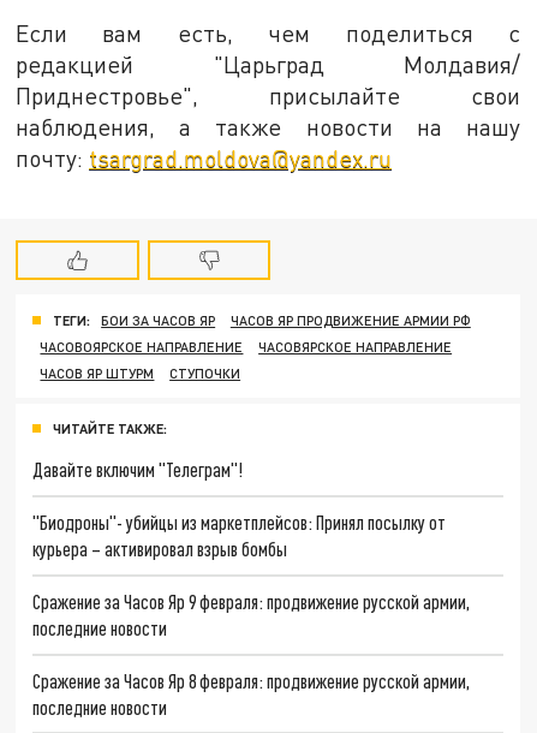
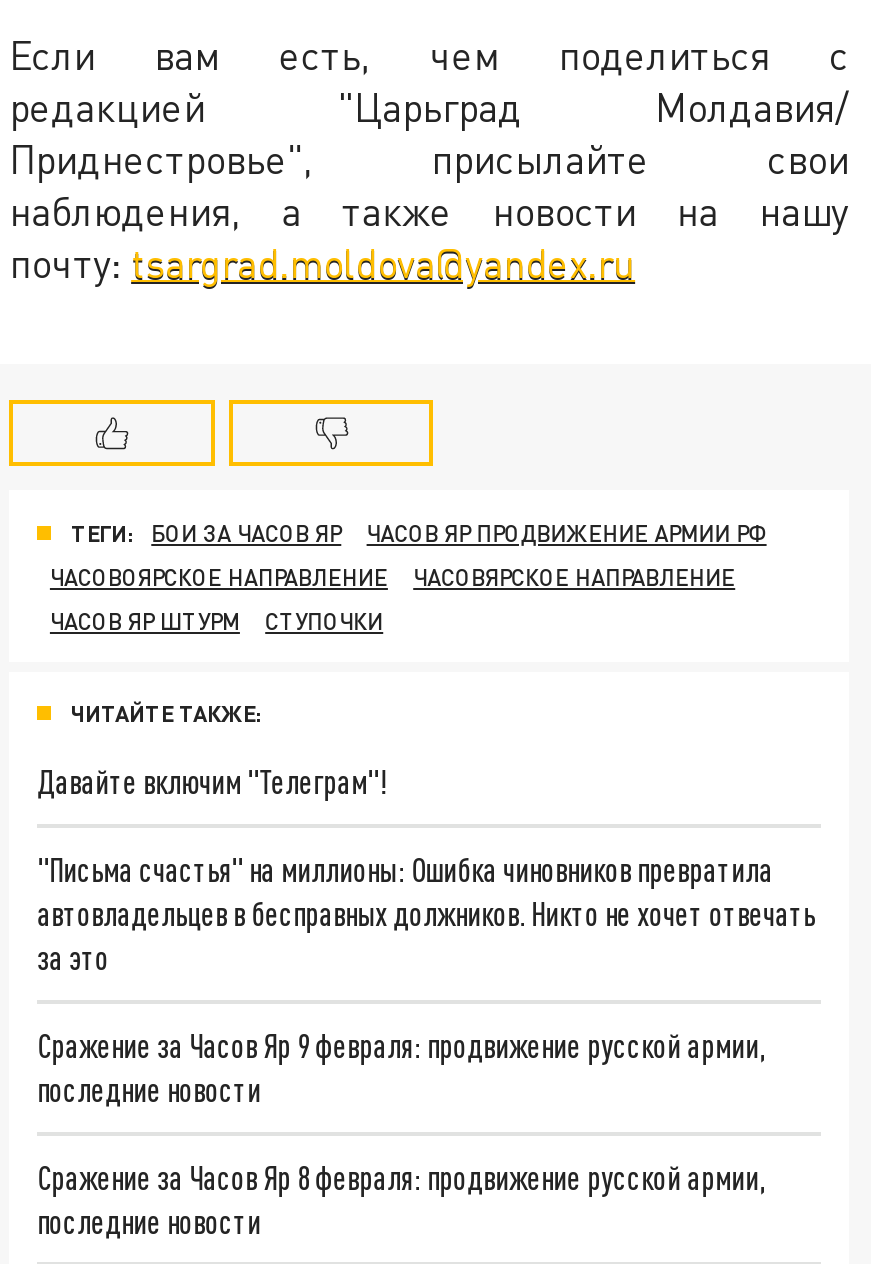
[33,511,446,560] "Биодроны"- убийцы из маркетплейсов: Принял посылку от | курьера – активировал взрыв бомбы -> [37,850,815,976] "Письма счастья" на миллионы: Ошибка чиновников превратила | автовладельцев в бесправных должников. Никто не хочет отвечать | за это

